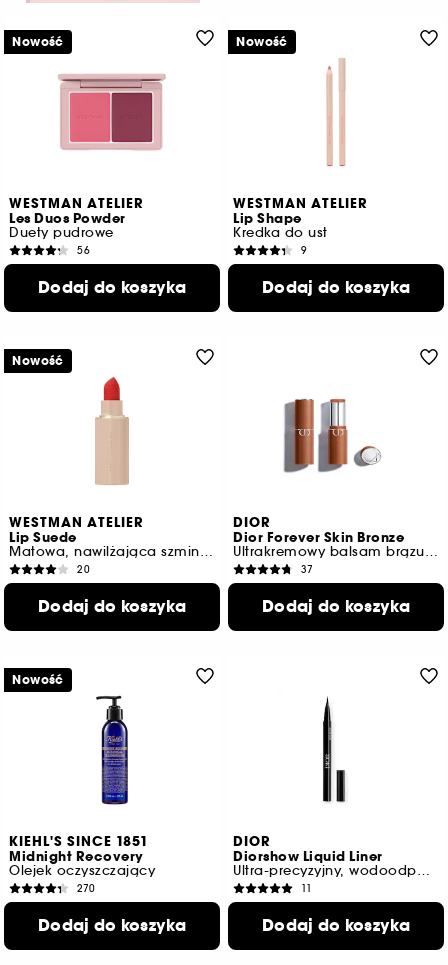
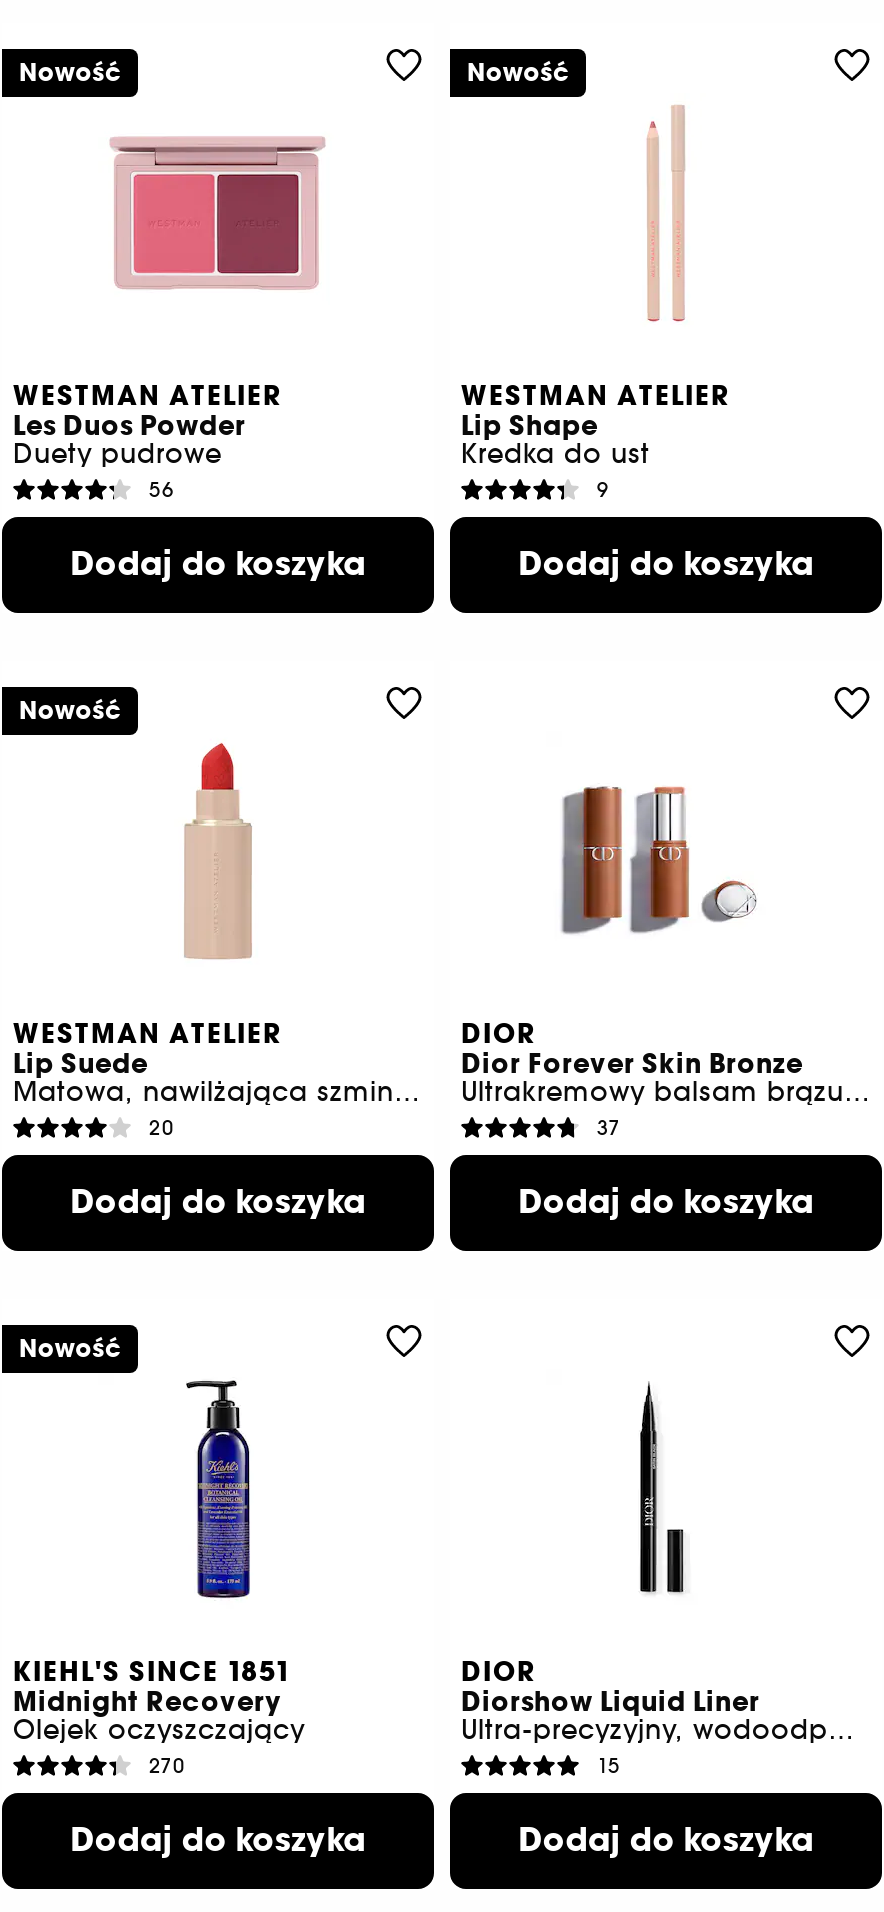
[301,881,312,894] 11 -> [597,1752,621,1778] 15

